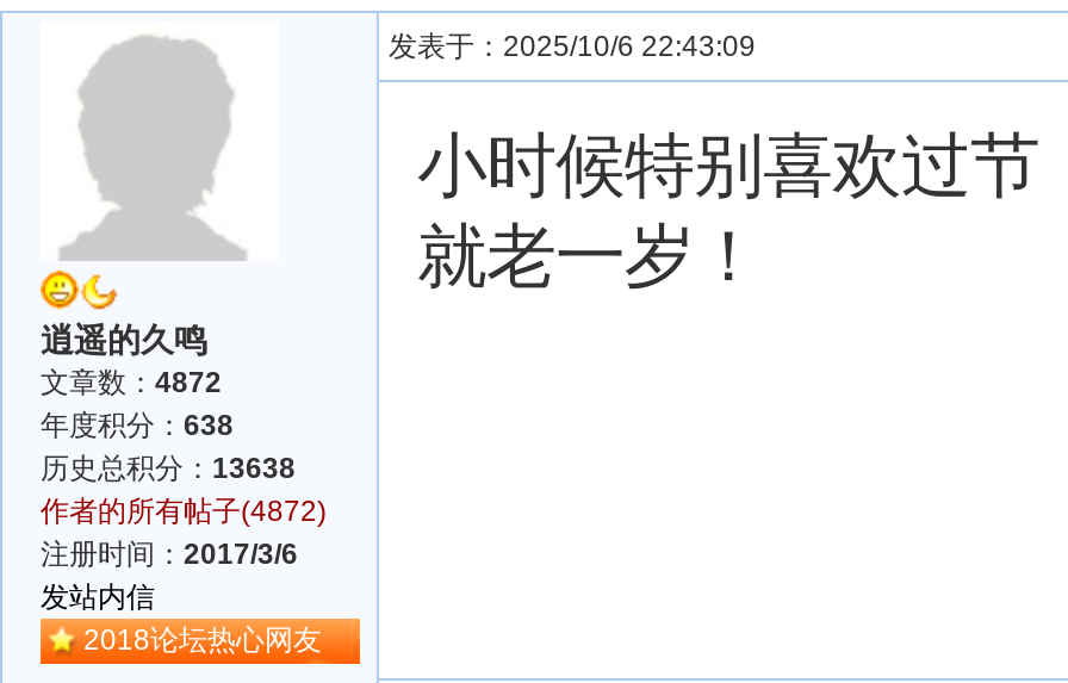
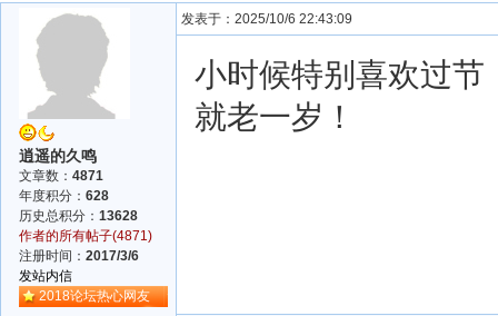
[41,366,222,399] 文章数：4872 -> [19,168,103,184] 文章数：4871
[41,409,234,442] 年度积分：638 -> [19,188,109,204] 年度积分：628
[41,452,296,485] 历史总积分：13638 -> [19,208,138,224] 历史总积分：13628
[41,495,327,528] 作者的所有帖子(4872) -> [19,228,152,244] 作者的所有帖子(4871)

